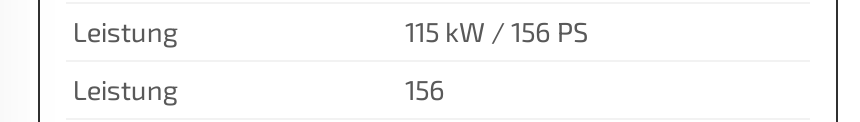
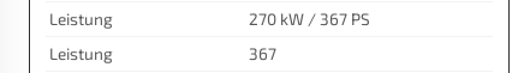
[405,14,589,48] 115 kW / 156 PS -> [249,9,371,29] 270 kW / 367 PS
[405,72,445,106] 156 -> [249,43,277,64] 367

